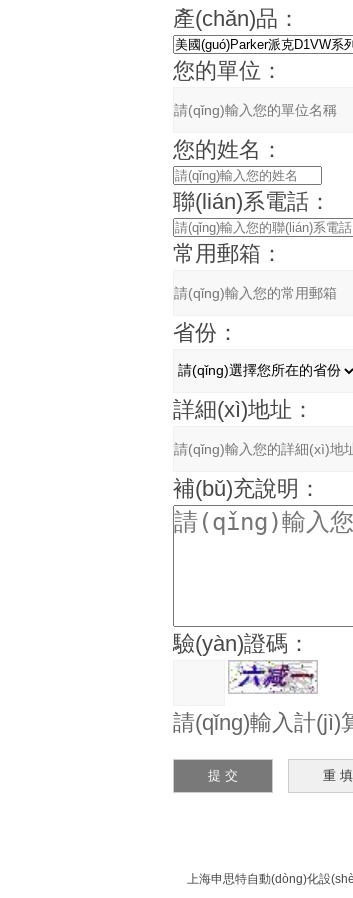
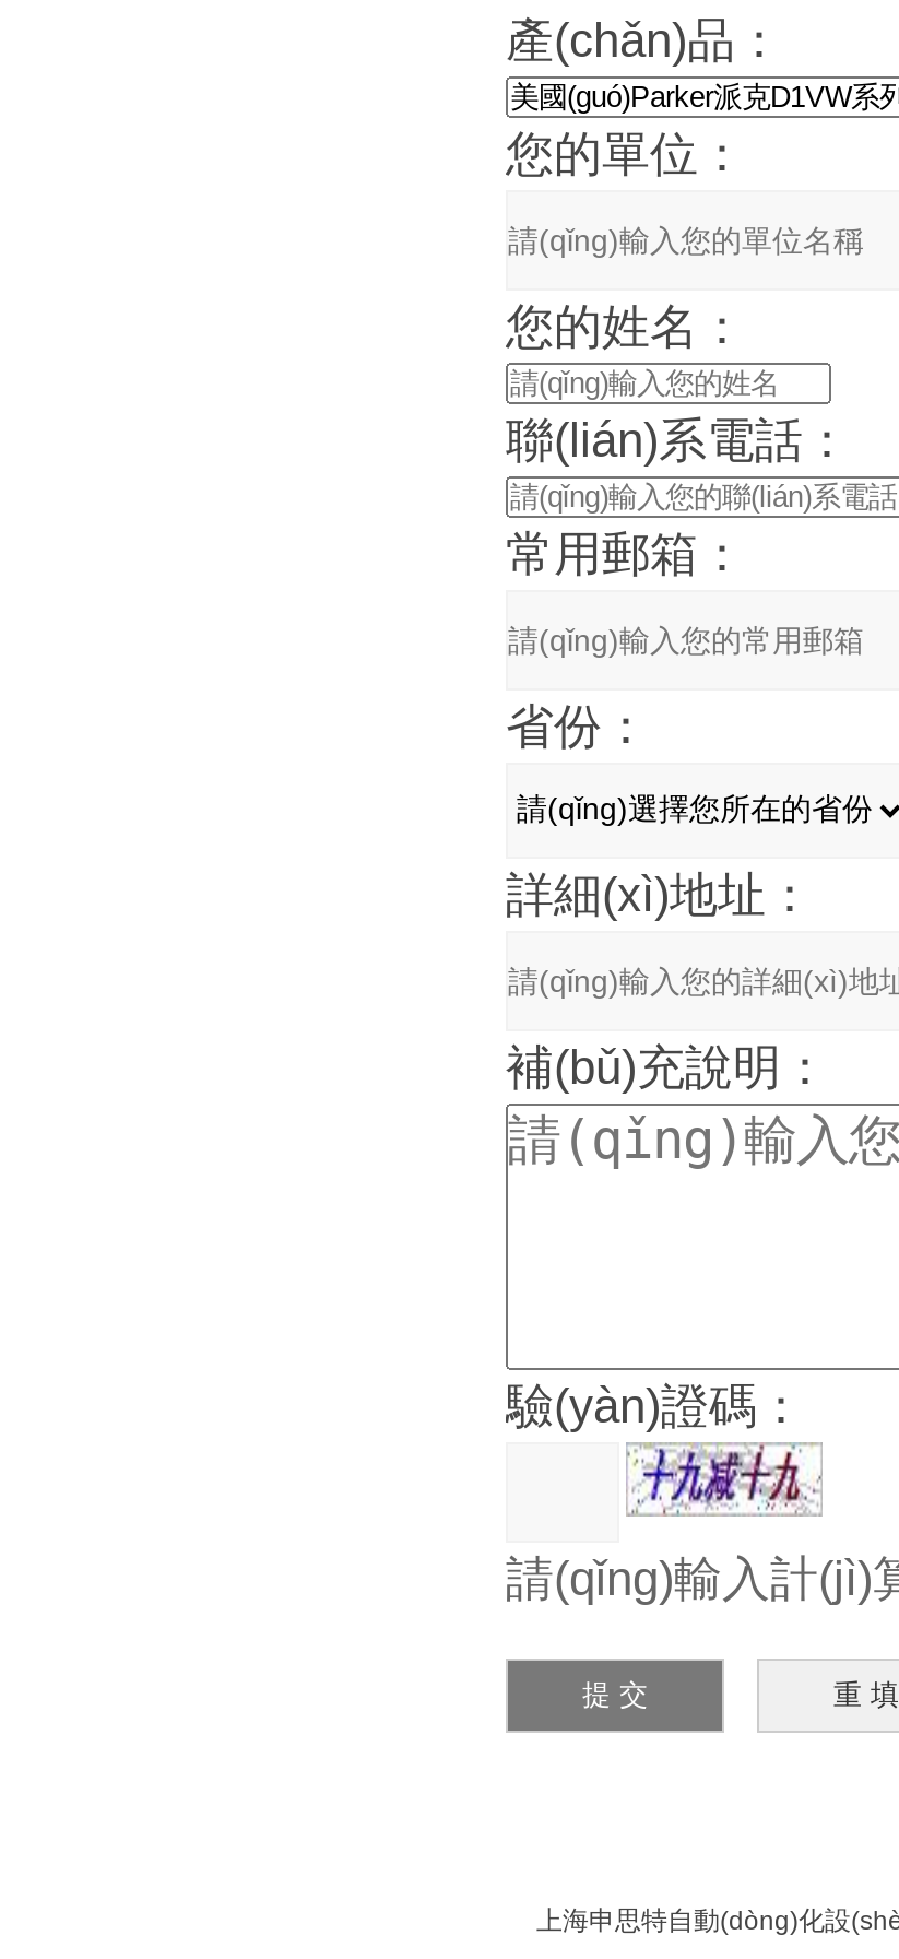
[228,660,318,694] [image] -> [632,1442,820,1517] [image]

